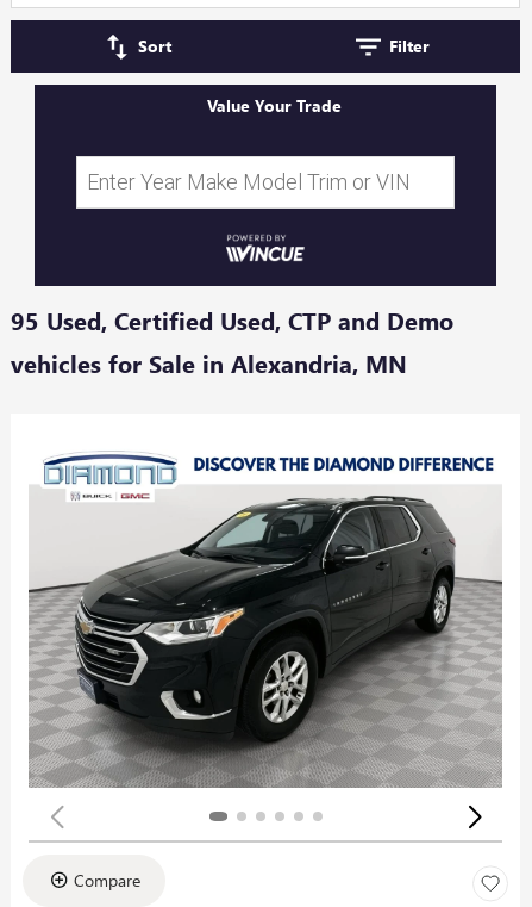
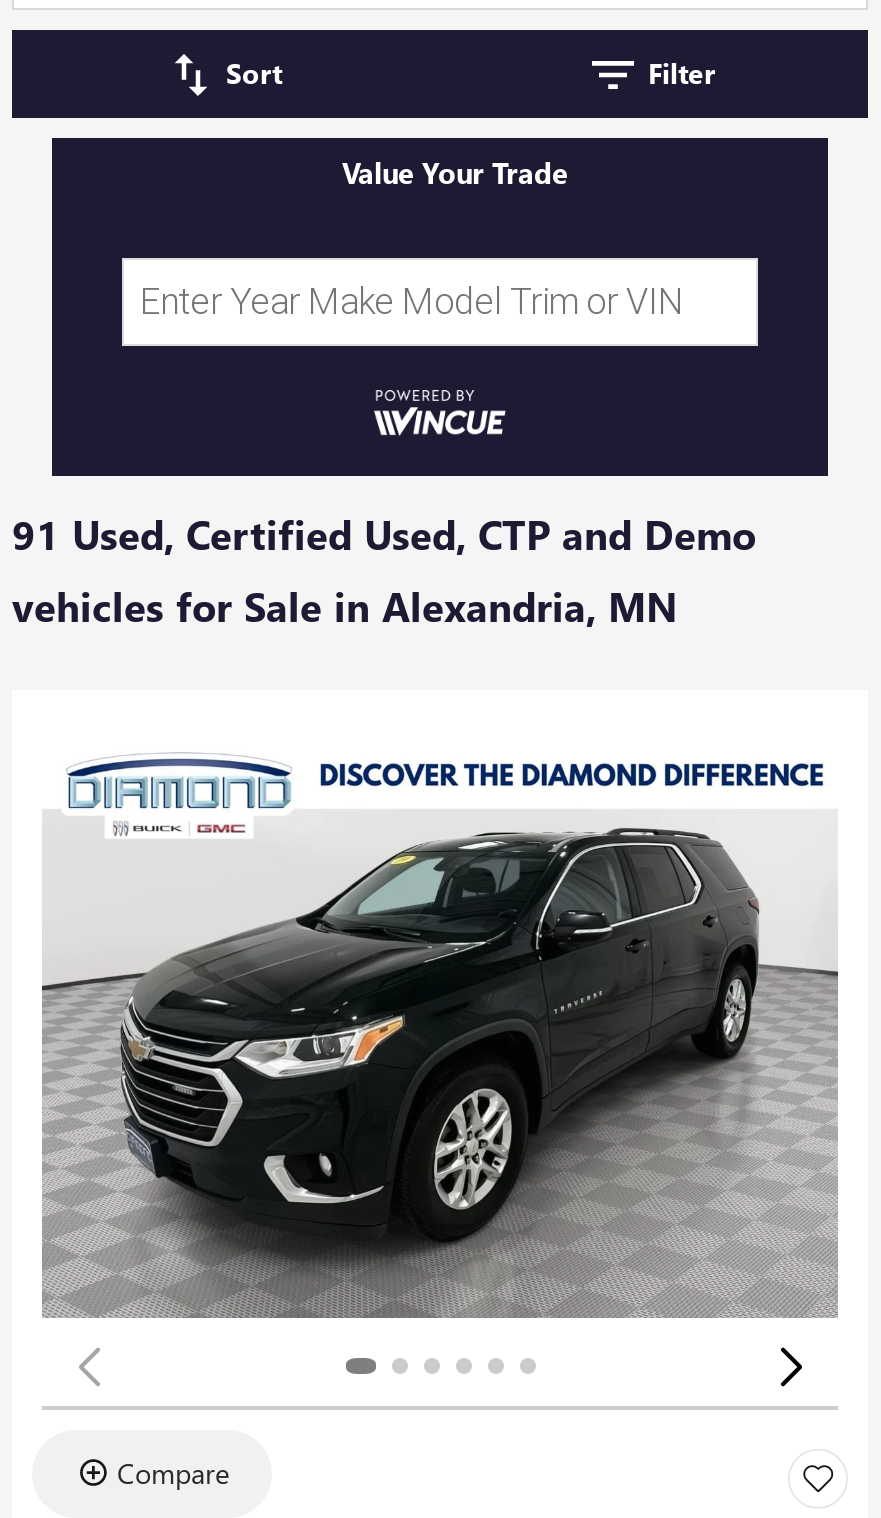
[11,303,453,336] 95 Used, Certified Used, CTP and Demo -> [12,504,756,560] 91 Used, Certified Used, CTP and Demo

